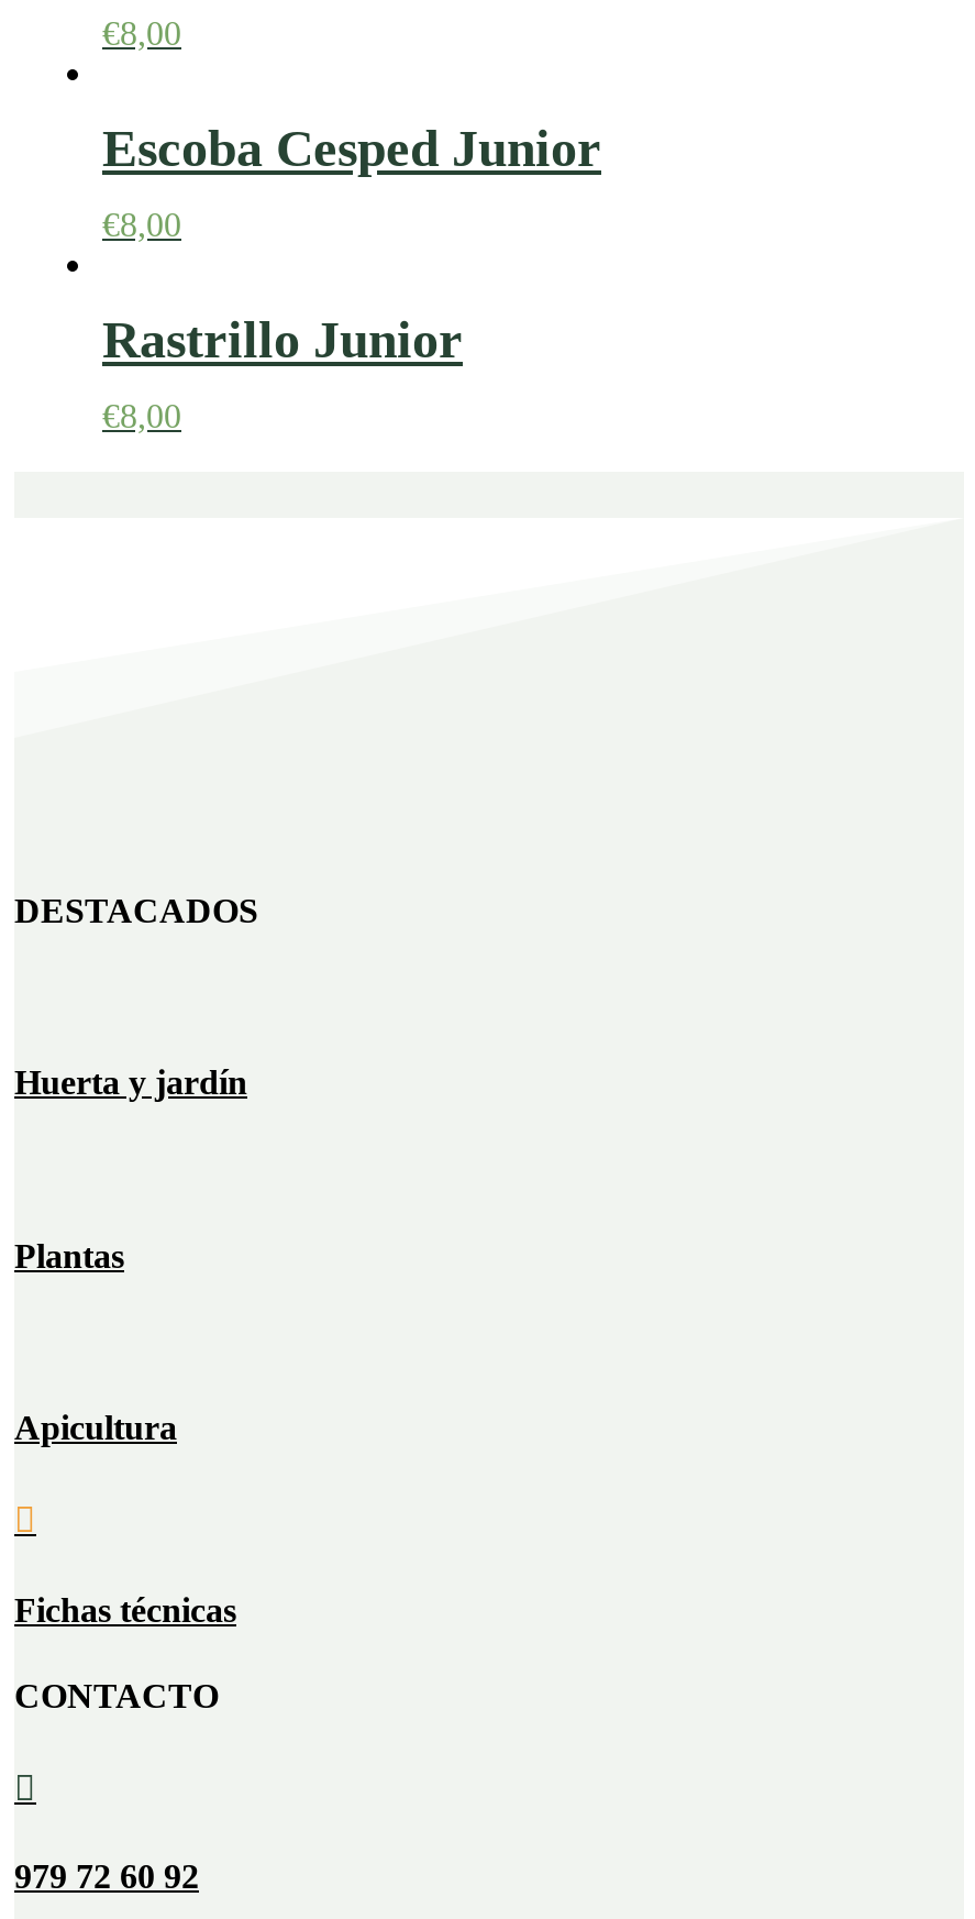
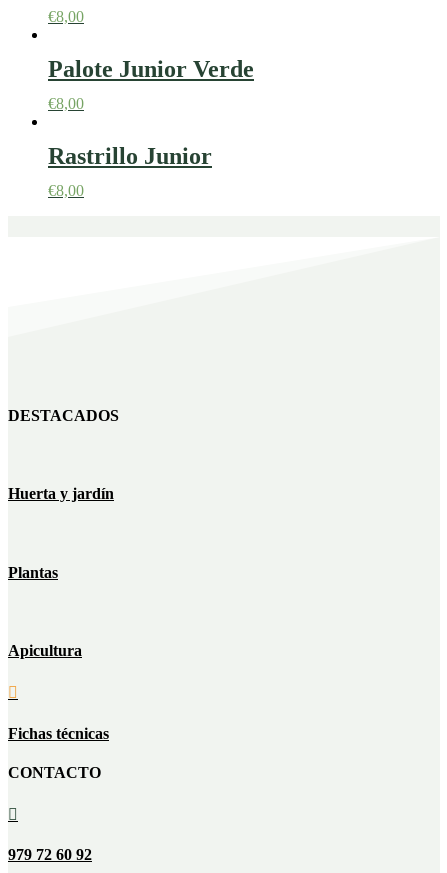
[102,119,601,176] Escoba Cesped Junior -> [48,56,254,82] Palote Junior Verde

